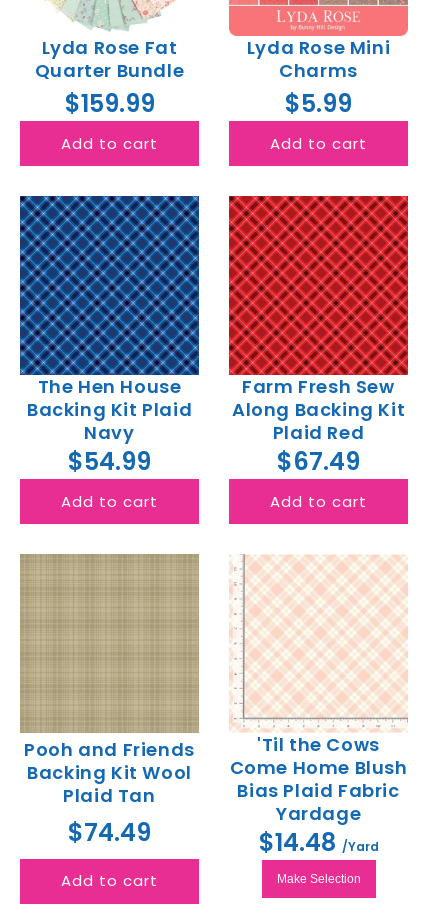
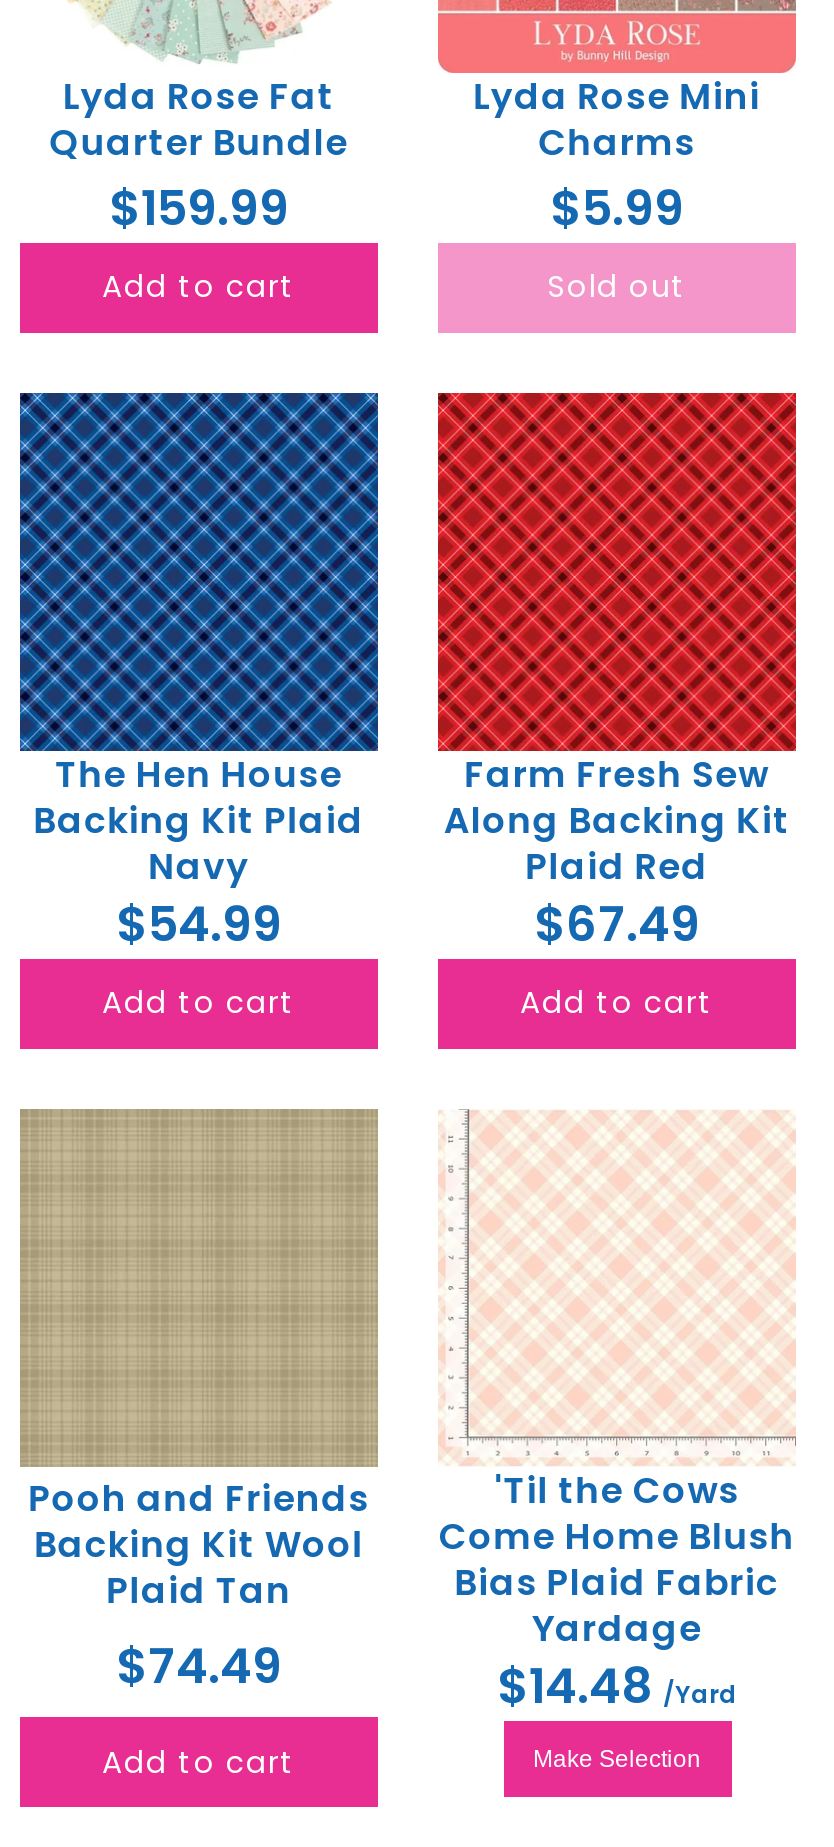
[270,133,367,154] Add to cart -> [547,266,687,308] Sold out

